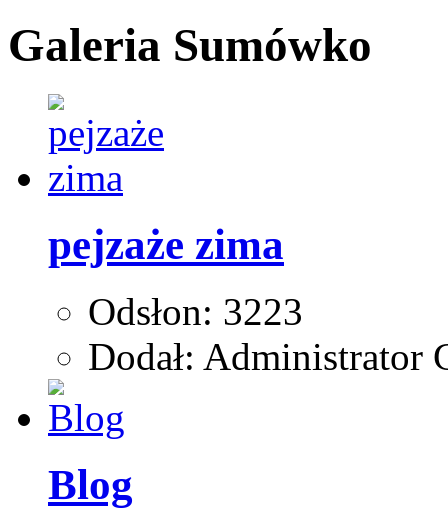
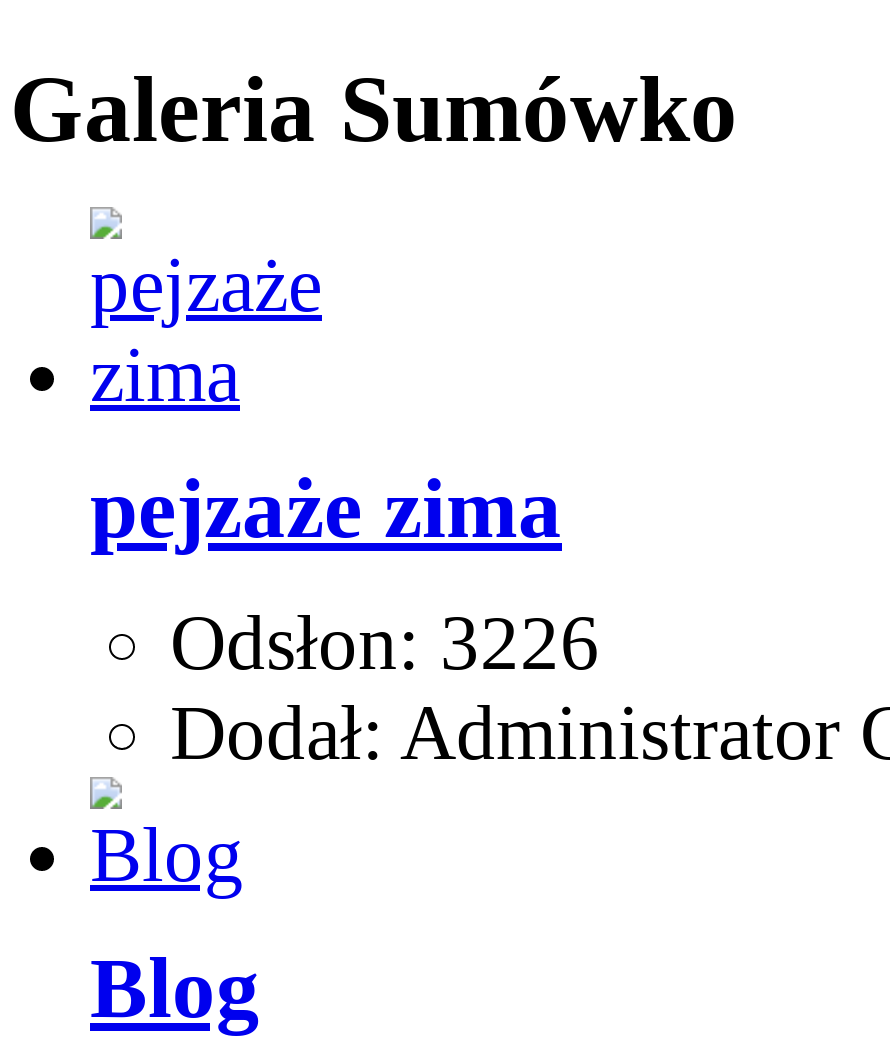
[88,290,303,333] Odsłon: 3223 -> [170,598,600,684] Odsłon: 3226

